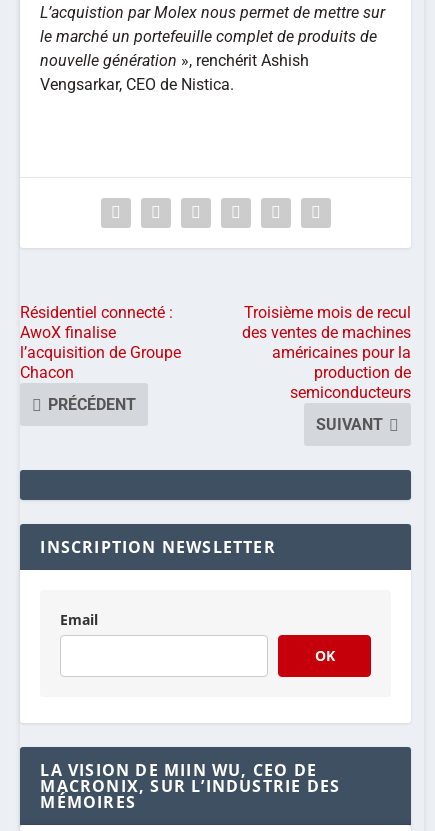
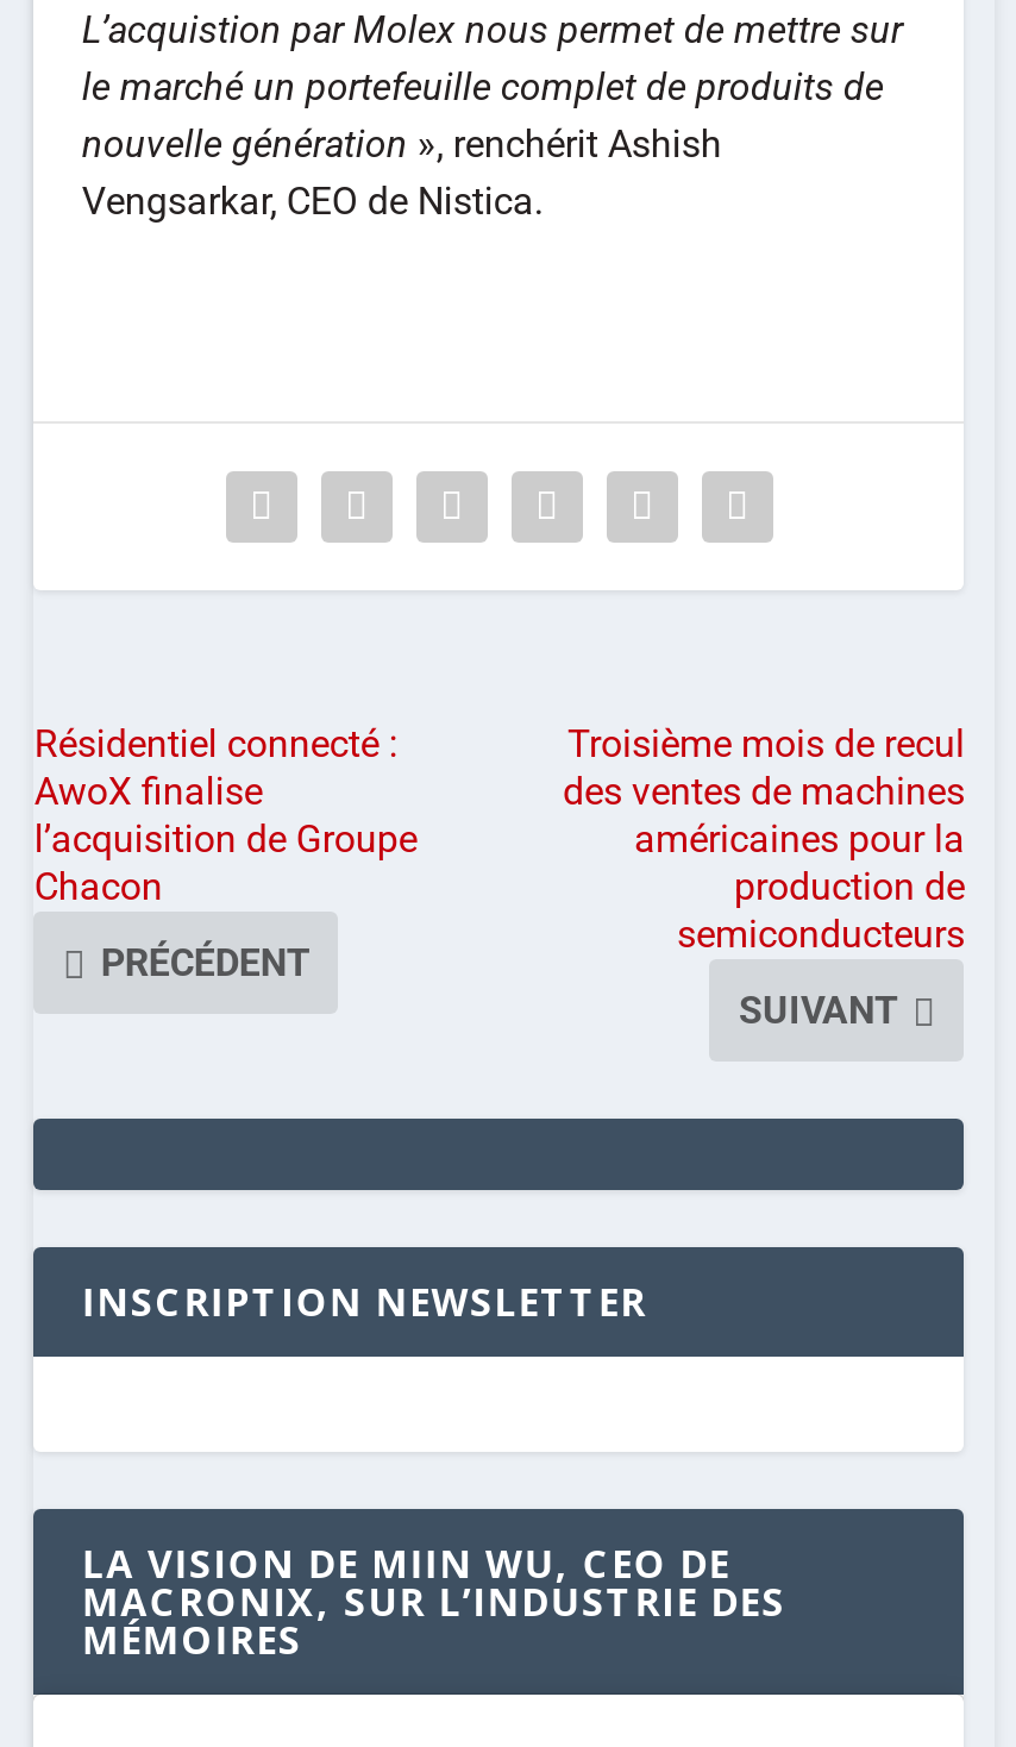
[60,610,335,665] Email | OK -> none

